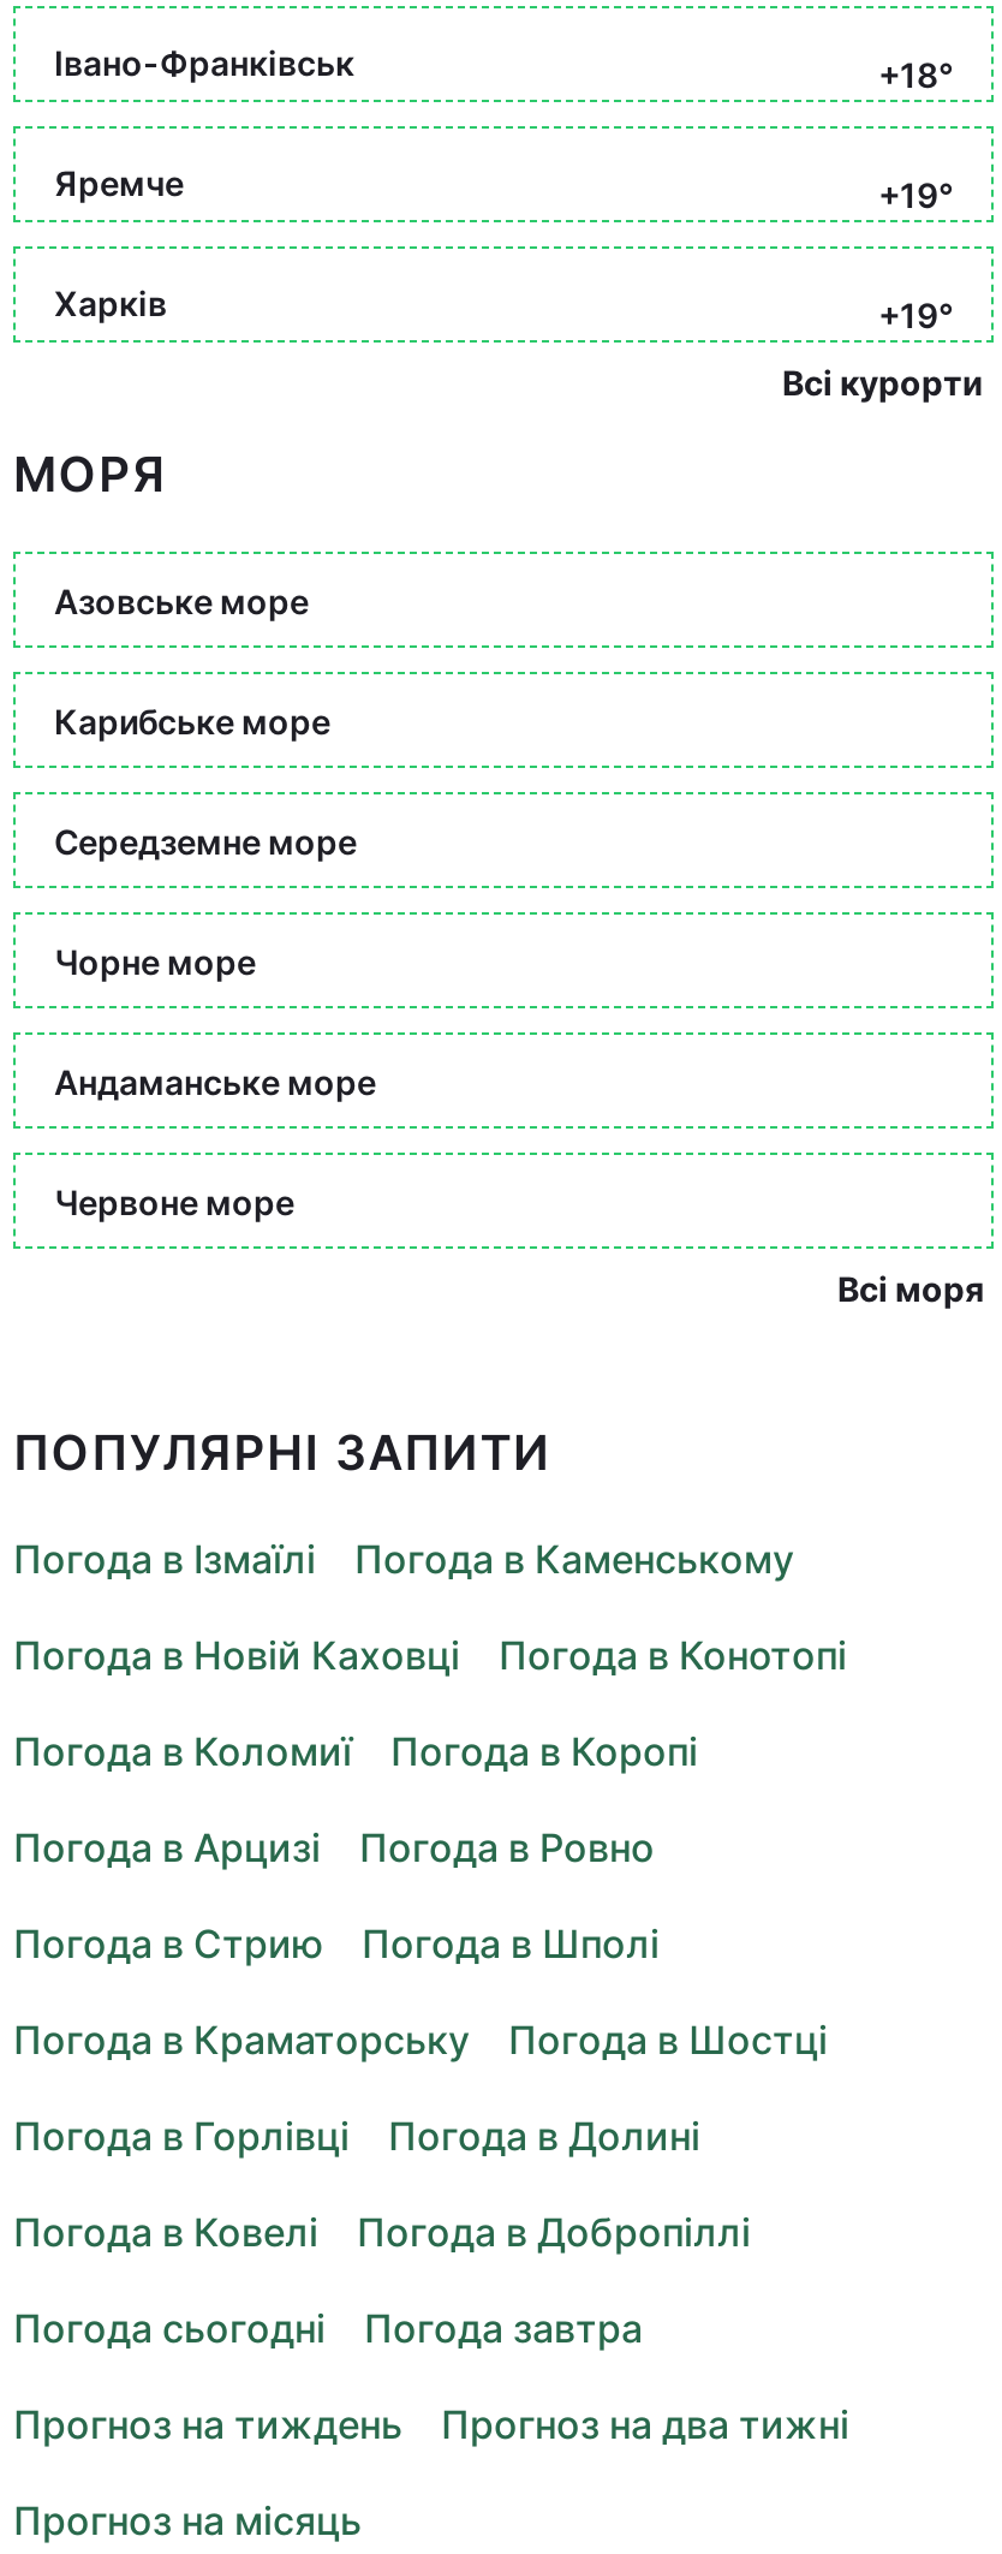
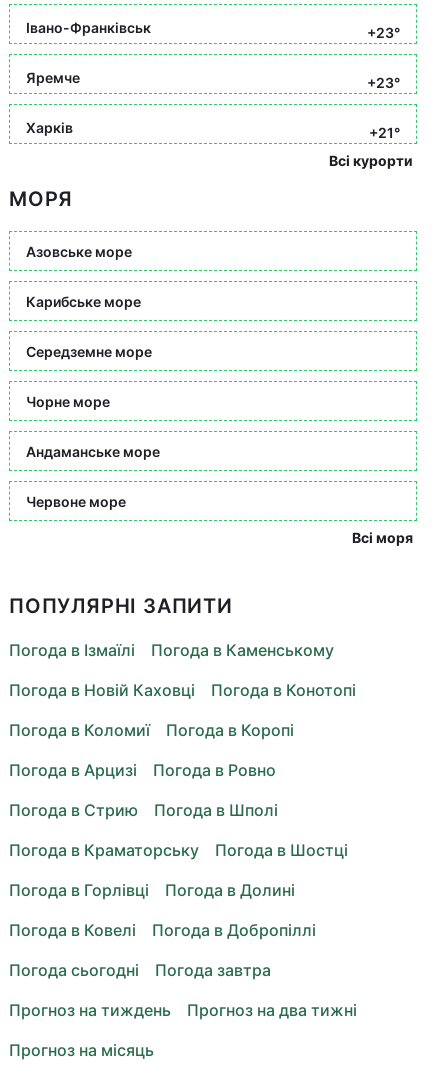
[878,54,953,95] +18° -> [367,24,400,41] +23°
[878,174,953,215] +19° -> [367,74,400,91] +23°
[878,294,953,335] +19° -> [369,124,400,141] +21°

